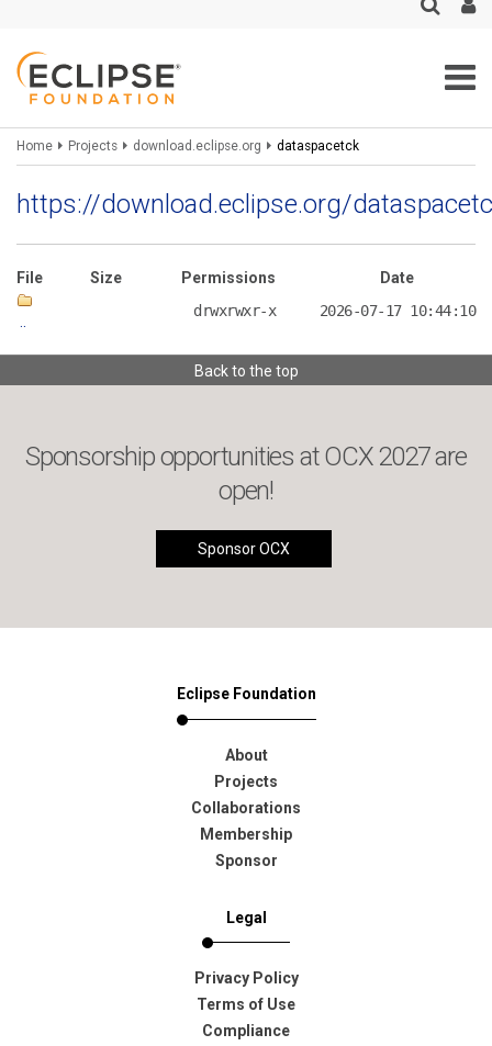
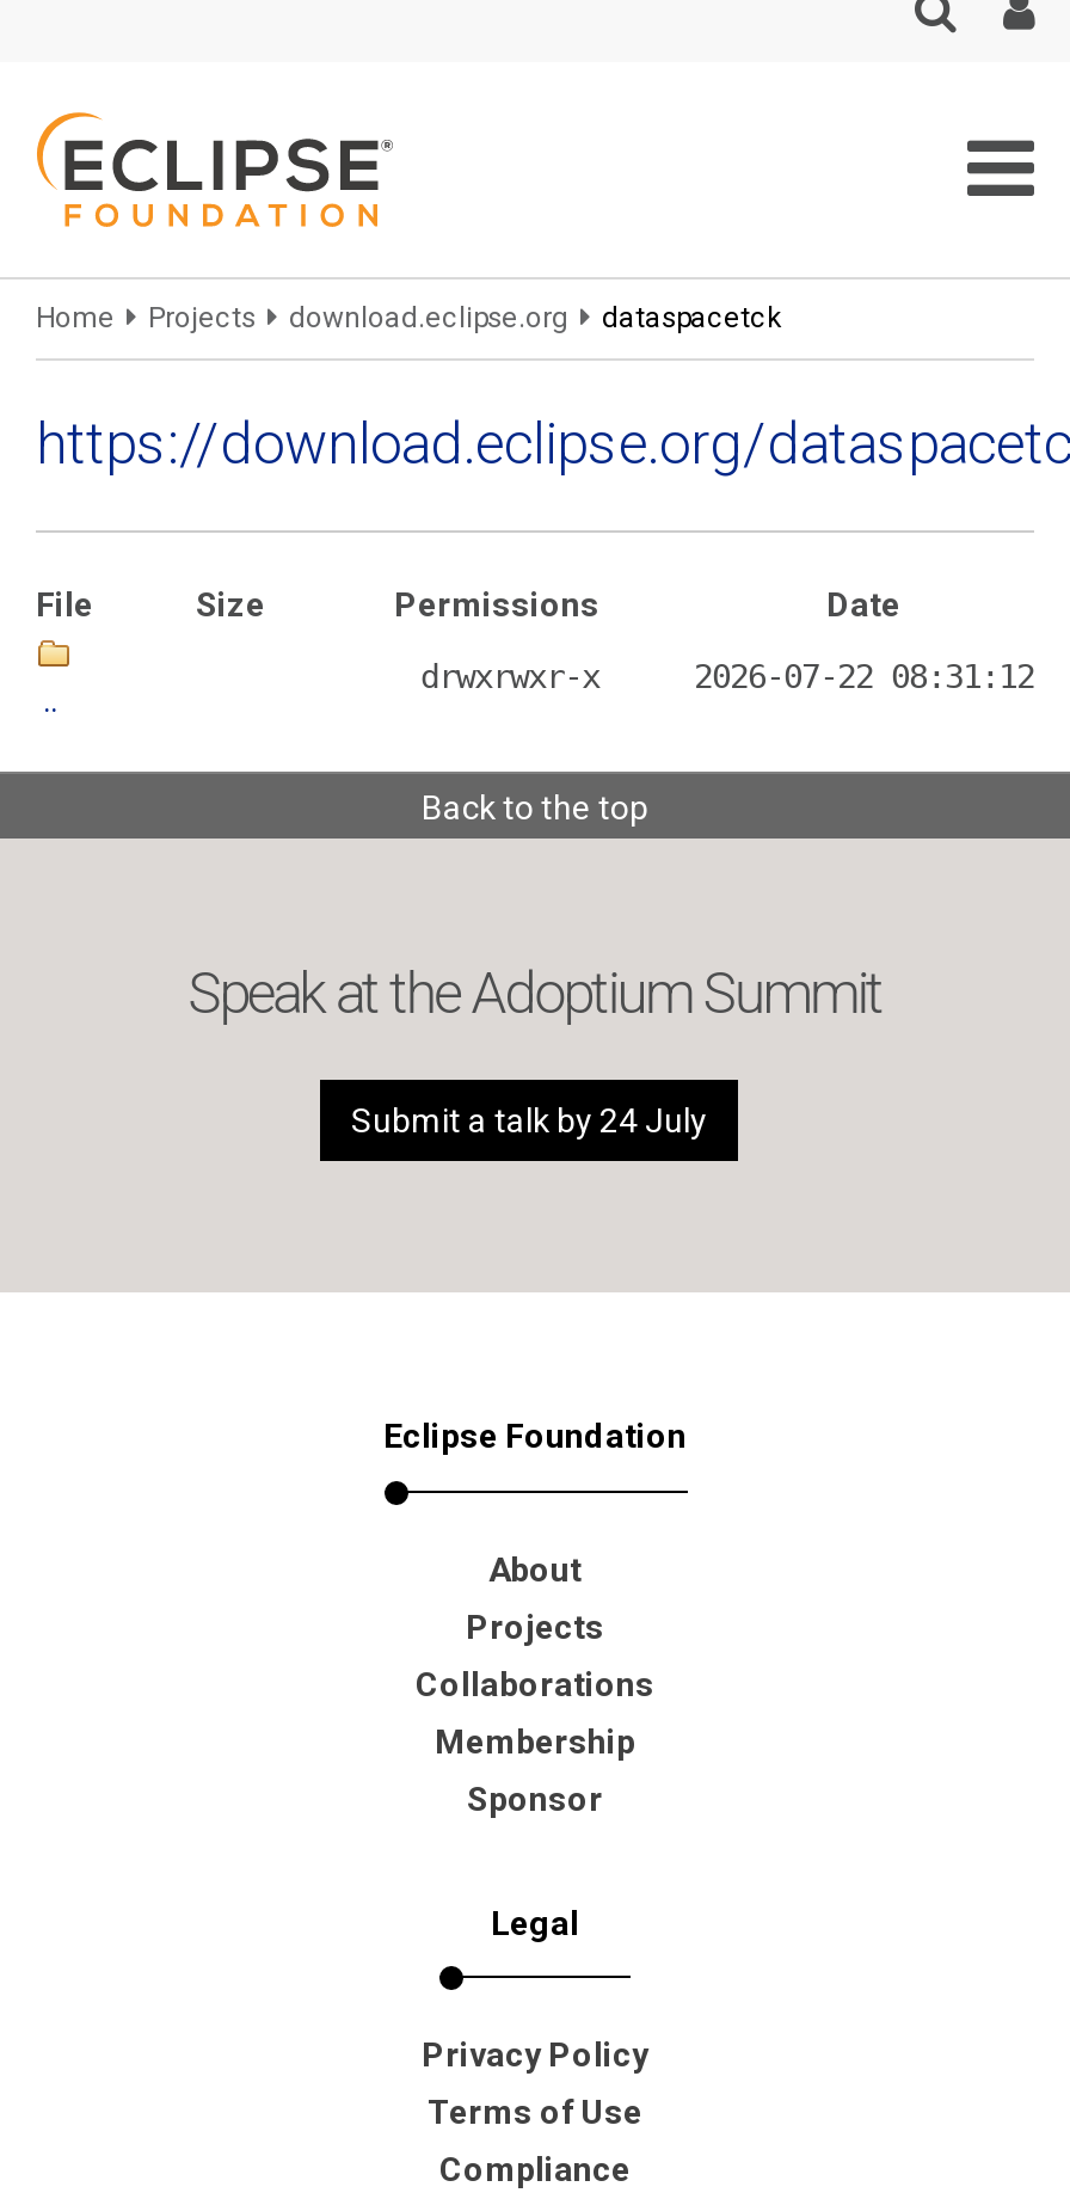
[319,302,476,319] 2026-07-17 10:44:10 -> [694,657,1034,695] 2026-07-22 08:31:12
[25,441,467,506] Sponsorship opportunities at OCX 2027 are | open! -> [188,960,882,1027] Speak at the Adoptium Summit
[197,540,289,558] Sponsor OCX -> [351,1101,707,1140] Submit a talk by 24 July

